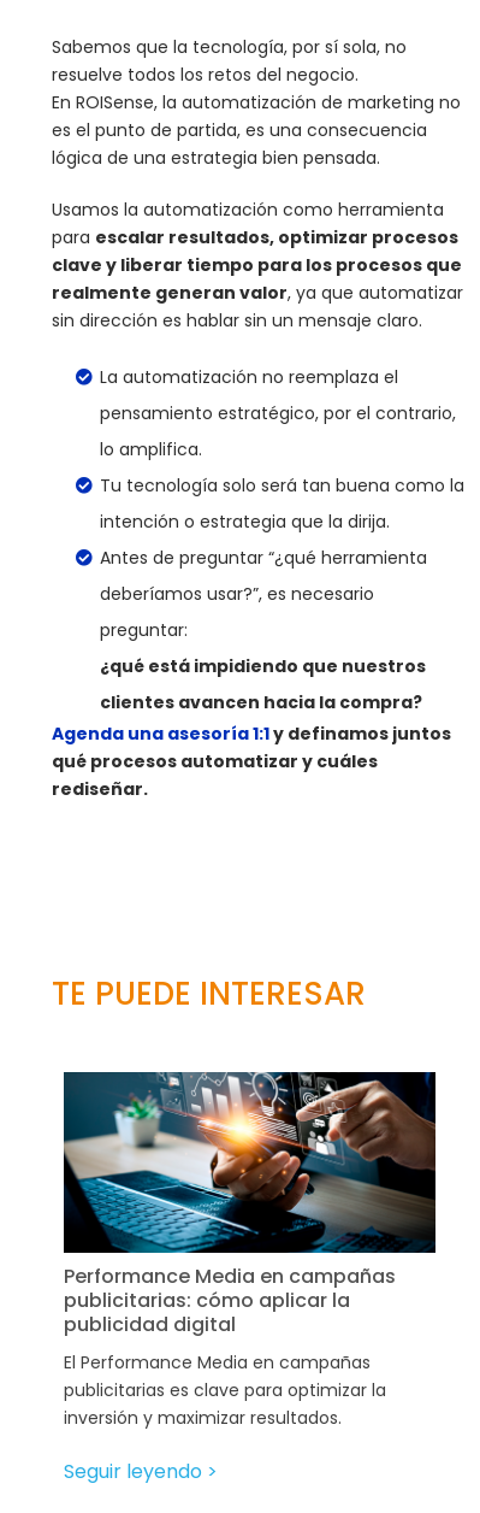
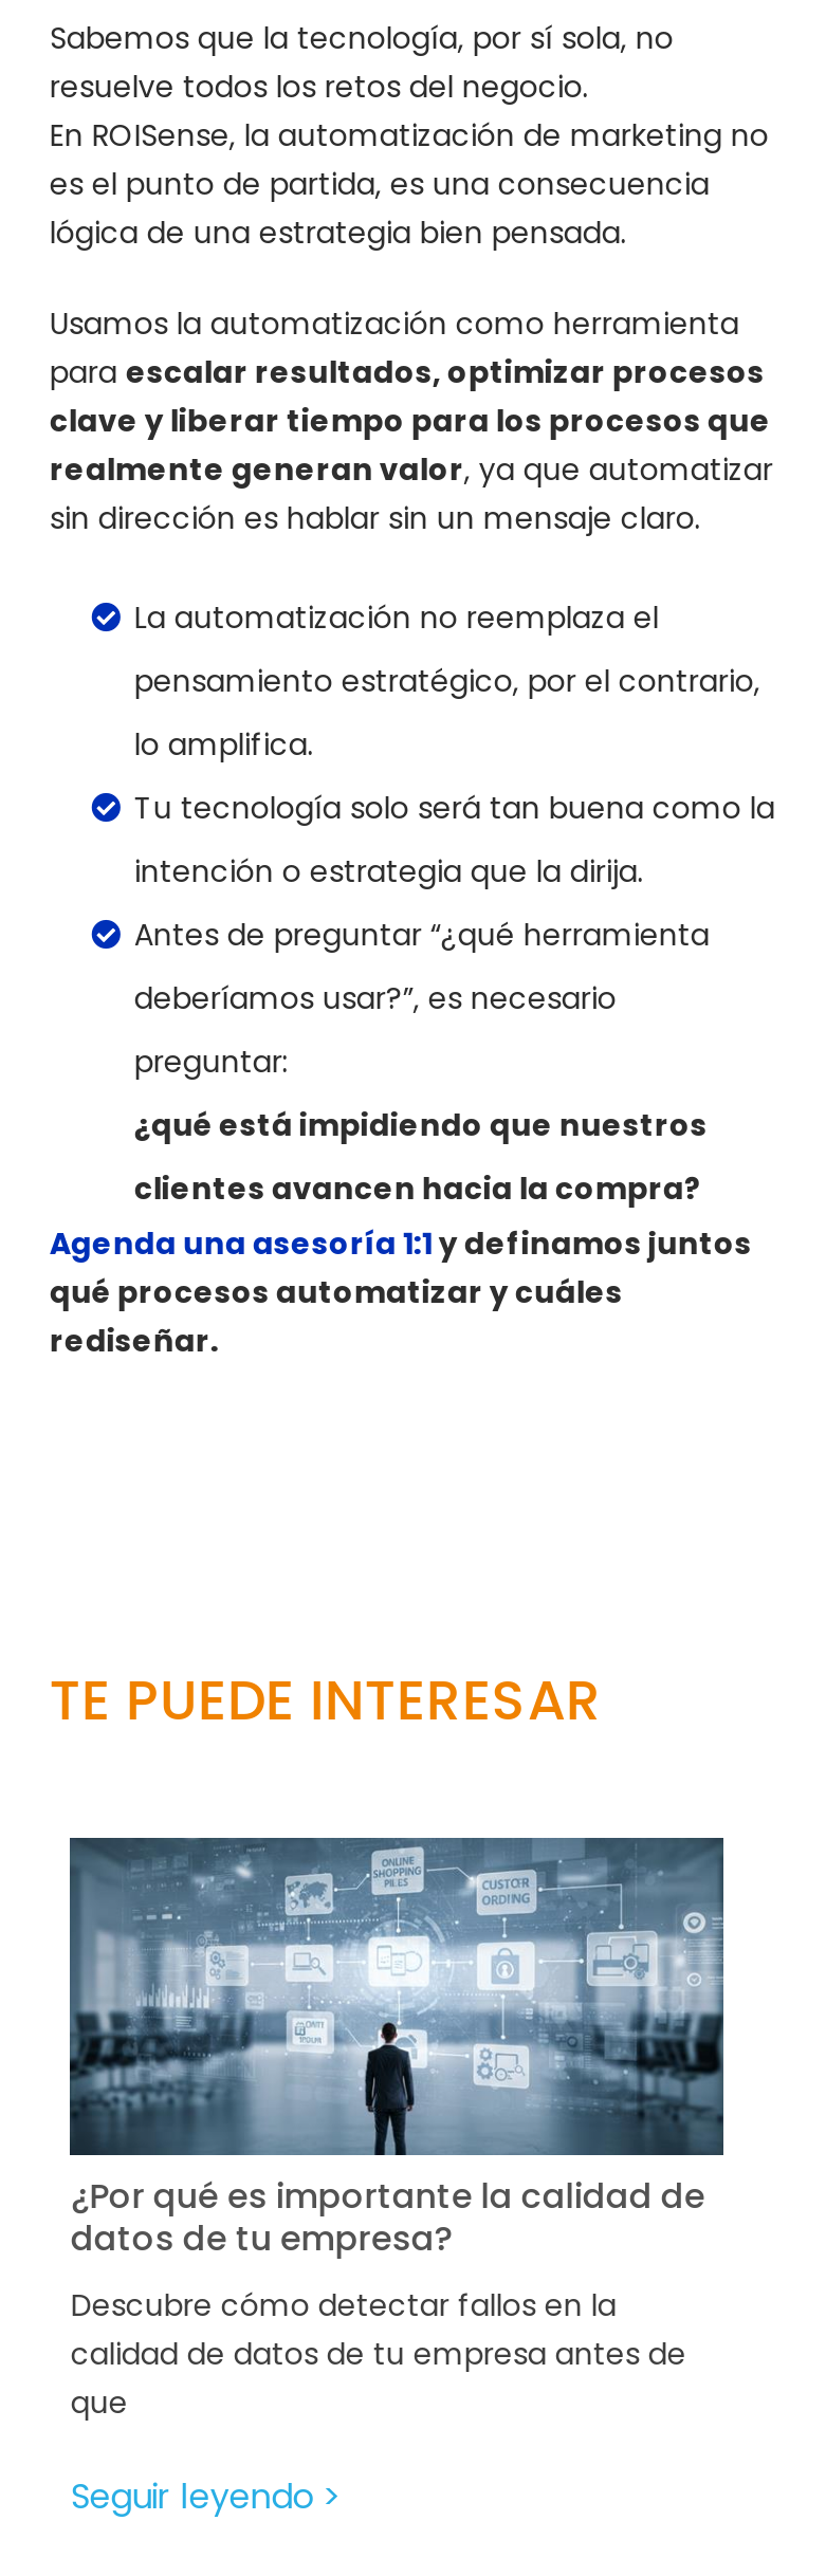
[63,1071,437,1430] [image] | Performance Media en campañas | publicitarias: cómo aplicar la | publicidad digital | El Performance Media en campañas | publicitarias es clave para optimizar la | inversión y maximizar resultados. -> [68,1836,726,2422] [image] | ¿Por qué es importante la calidad de | datos de tu empresa? | Descubre cómo detectar fallos en la | calidad de datos de tu empresa antes de | que

